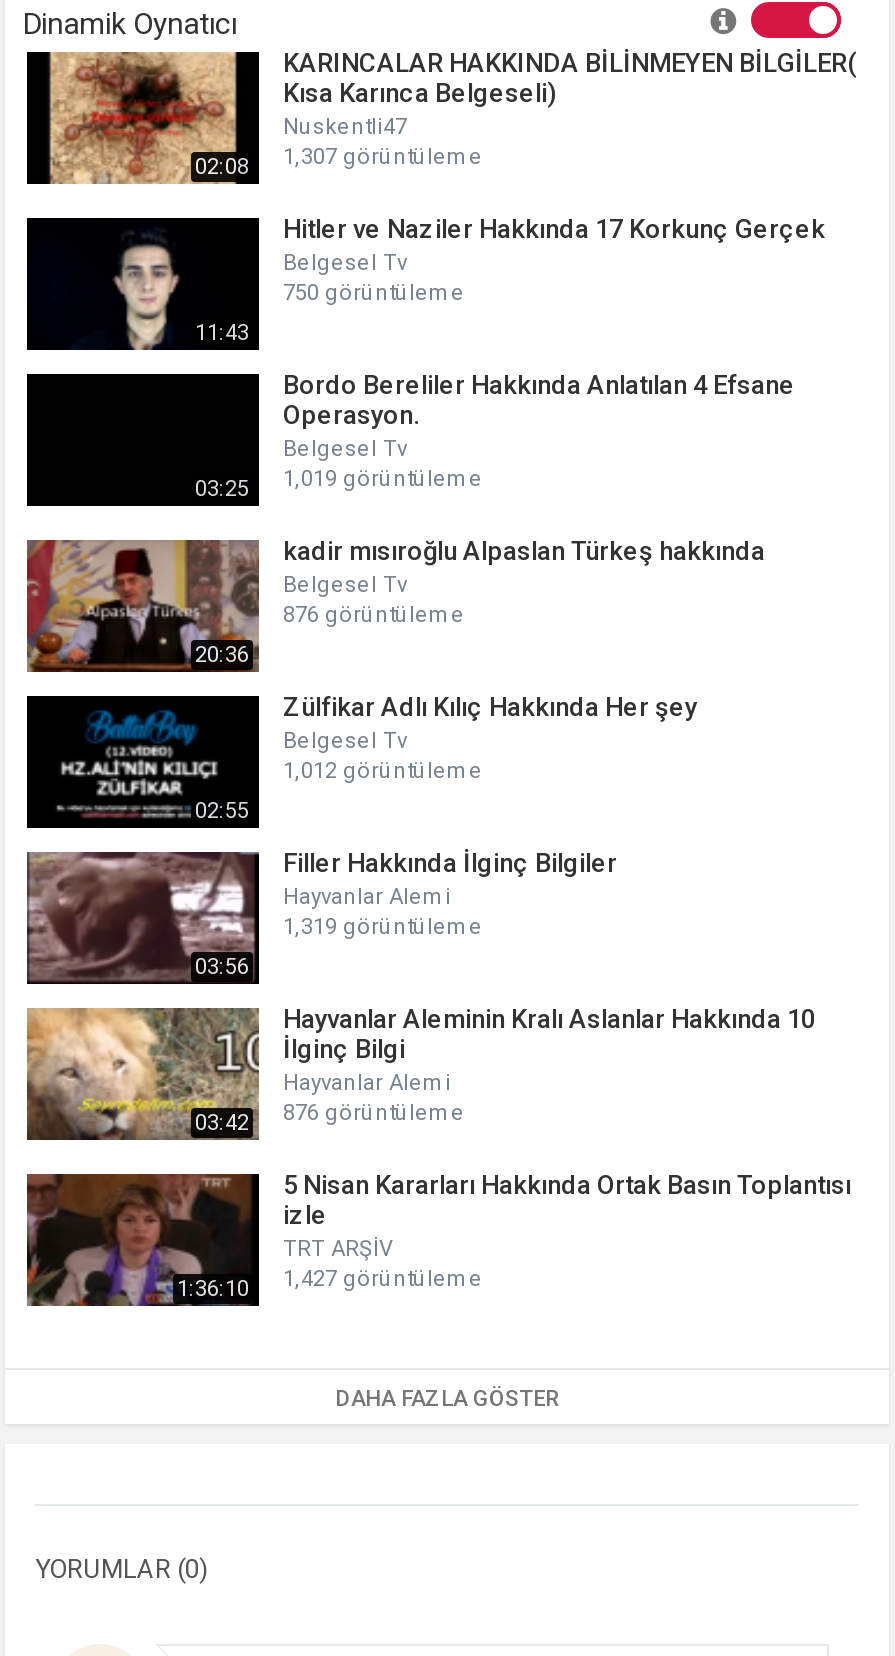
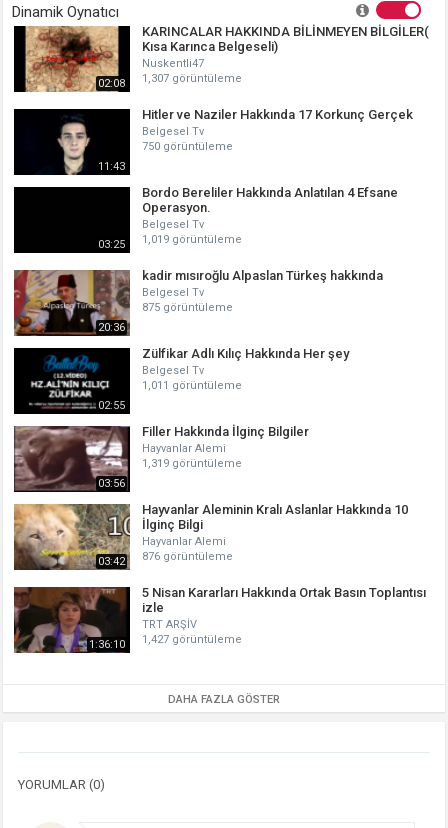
[283,602,465,628] 876 görüntüleme -> [142,301,233,314] 875 görüntüleme
[283,758,483,784] 1,012 görüntüleme -> [142,379,242,392] 1,011 görüntüleme

